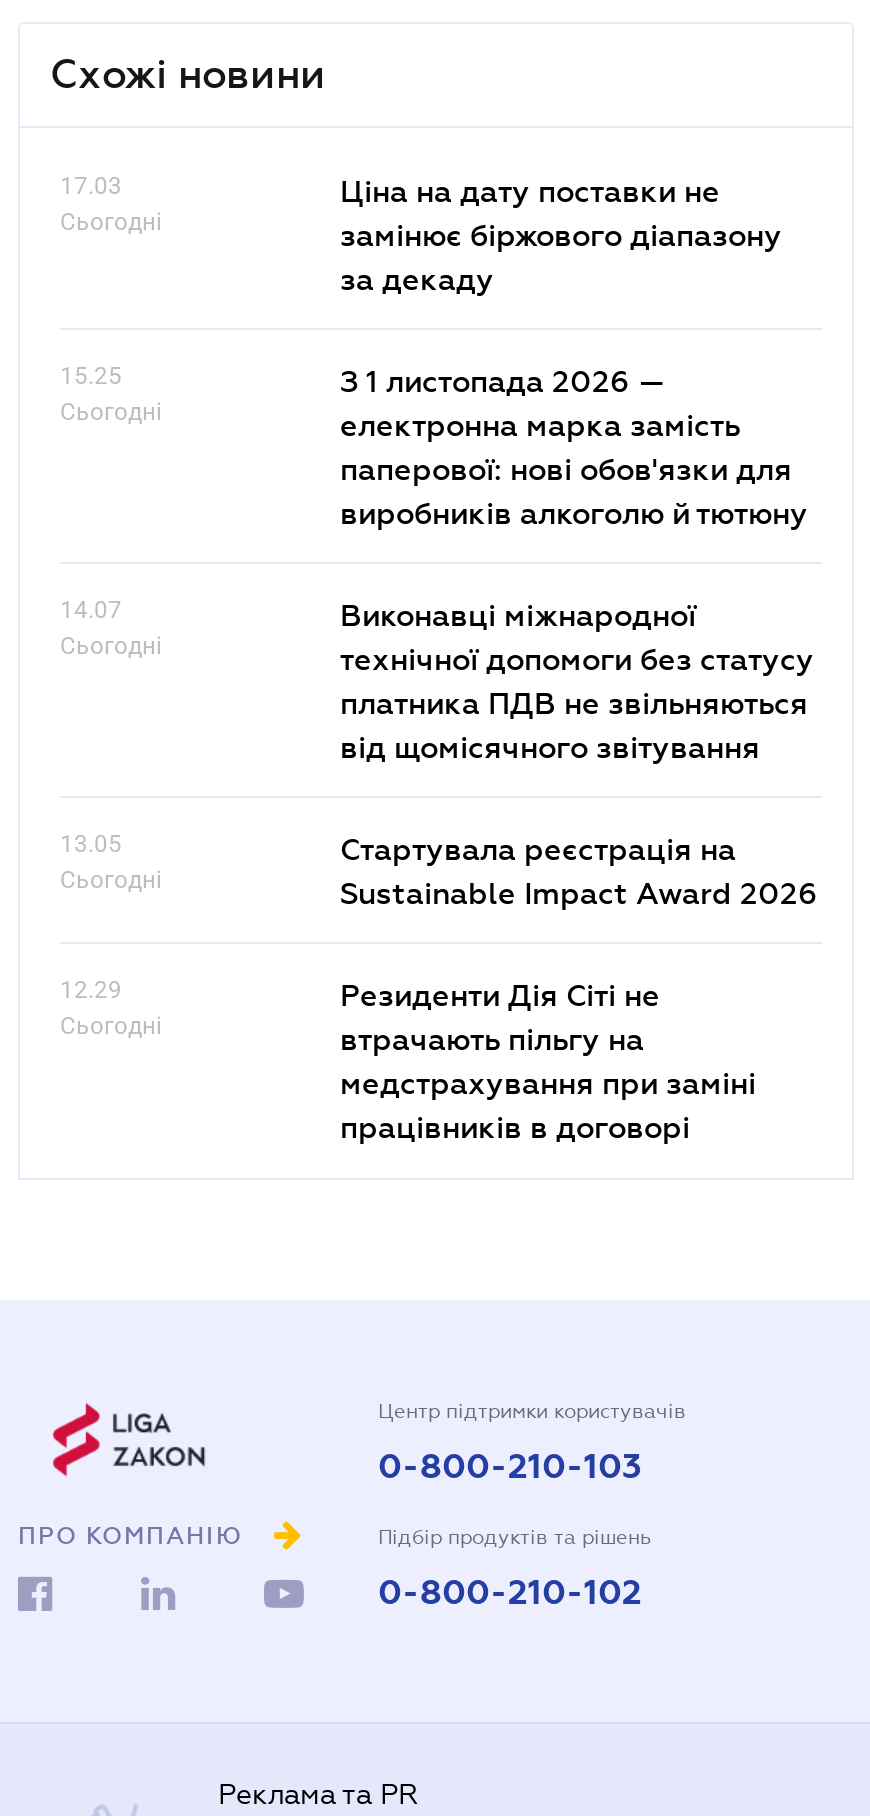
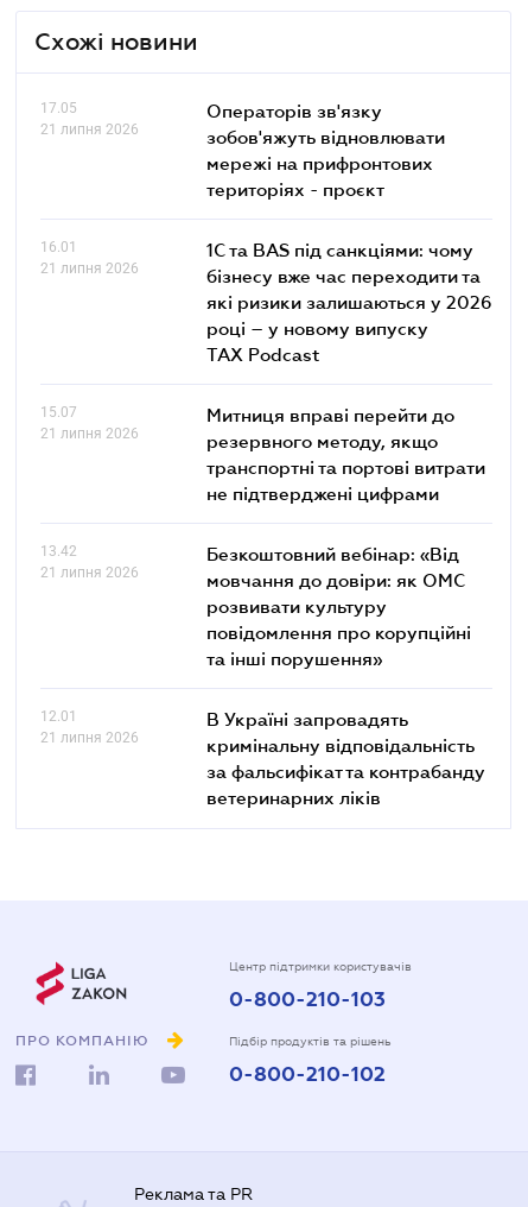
[60,171,162,235] 17.03 | Сьогодні -> [40,99,139,137] 17.05 | 21 липня 2026
[340,171,782,295] Ціна на дату поставки не | замінює біржового діапазону | за декаду -> [206,99,445,199] Операторів зв'язку | зобов'яжуть відновлювати | мережі на прифронтових | територіях - проєкт
[60,361,162,425] 15.25 | Сьогодні -> [40,238,139,276] 16.01 | 21 липня 2026
[340,361,808,529] З 1 листопада 2026 — | електронна марка замість | паперової: нові обов'язки для | виробників алкоголю й тютюну -> [206,238,492,364] 1С та BAS під санкціями: чому | бізнесу вже час переходити та | які ризики залишаються у 2026 | році – у новому випуску | TAX Podcast
[60,595,162,659] 14.07 | Сьогодні -> [40,404,139,442] 15.07 | 21 липня 2026
[340,595,814,763] Виконавці міжнародної | технічної допомоги без статусу | платника ПДВ не звільняються | від щомісячного звітування -> [206,404,485,503] Митниця вправі перейти до | резервного методу, якщо | транспортні та портові витрати | не підтверджені цифрами
[60,829,162,893] 13.05 | Сьогодні -> [40,543,139,581] 13.42 | 21 липня 2026
[340,829,818,909] Стартувала реєстрація на | Sustainable Impact Award 2026 -> [206,543,471,668] Безкоштовний вебінар: «Від | мовчання до довіри: як ОМС | розвивати культуру | повідомлення про корупційні | та інші порушення»
[60,975,162,1039] 12.29 | Сьогодні -> [40,708,139,746] 12.01 | 21 липня 2026
[340,975,756,1143] Резиденти Дія Сіті не | втрачають пільгу на | медстрахування при заміні | працівників в договорі -> [206,708,485,807] В Україні запровадять | кримінальну відповідальність | за фальсифікат та контрабанду | ветеринарних ліків

